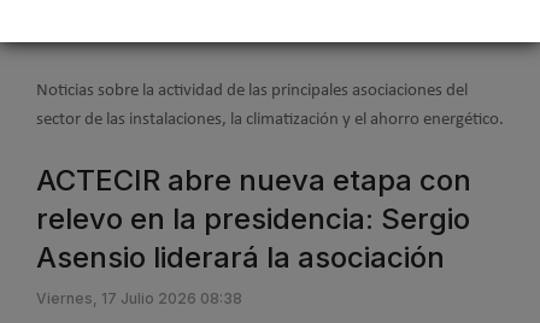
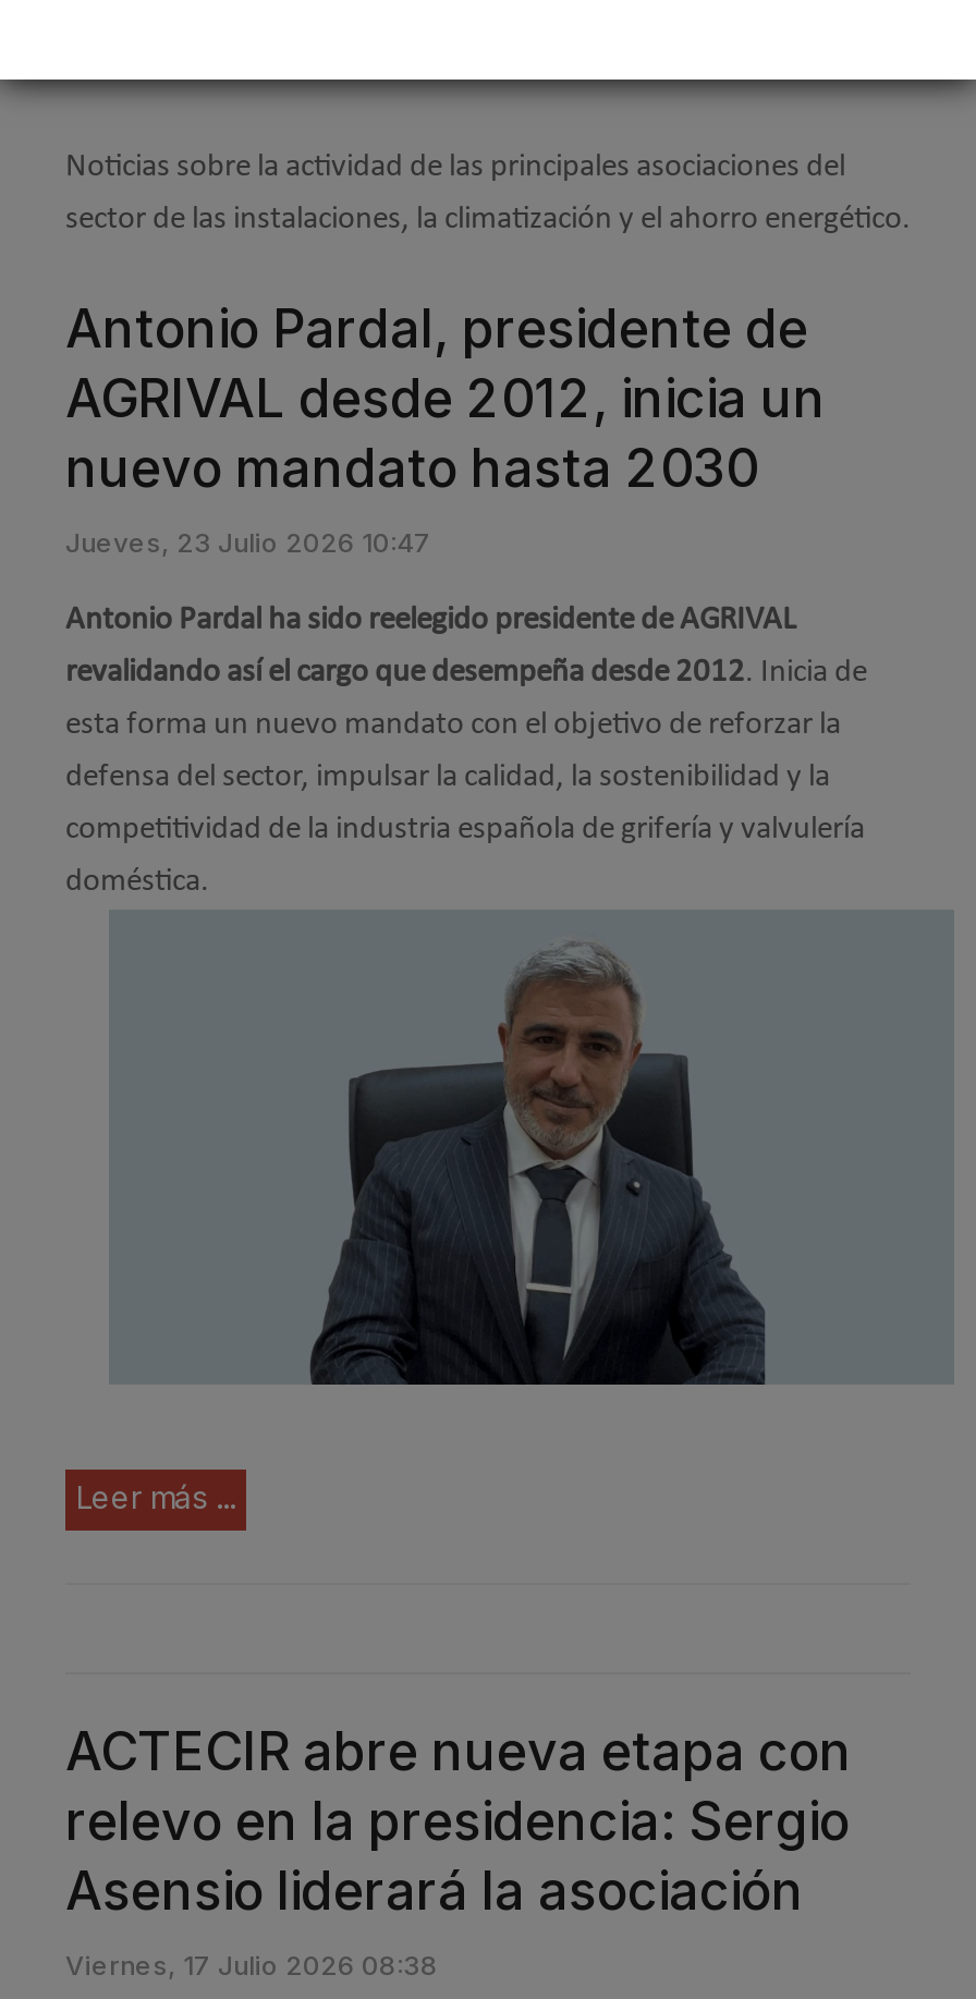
none -> [65,297,867,899] Antonio Pardal, presidente de | AGRIVAL desde 2012, inicia un | nuevo mandato hasta 2030 | Jueves, 23 Julio 2026 10:47 | Antonio Pardal ha sido reelegido presidente de AGRIVAL | revalidando así el cargo que desempeña desde 2012. Inicia de | esta forma un nuevo mandato con el objetivo de reforzar la | defensa del sector, impulsar la calidad, la sostenibilidad y la | competitividad de la industria española de grifería y valvulería | doméstica.
none -> [76,1479,235,1516] Leer más ...
none -> [307,940,769,1387] [image]

